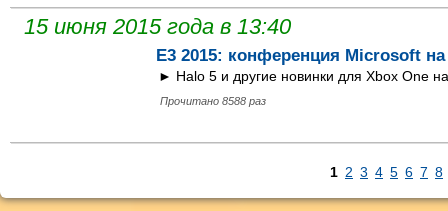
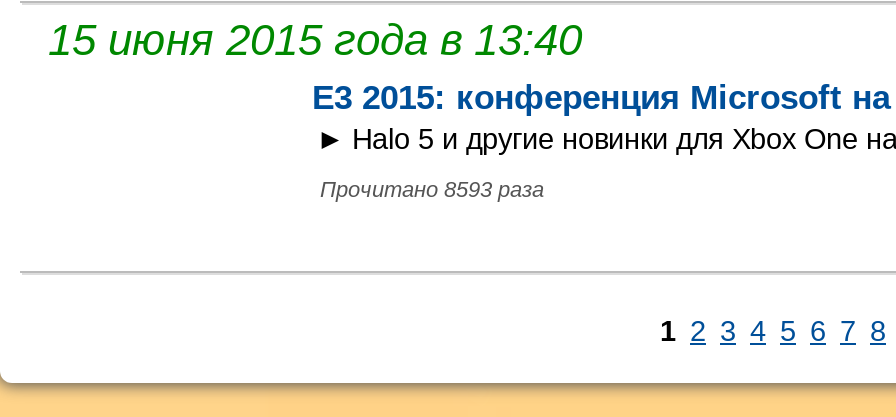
[160,95,266,107] Прочитано 8588 раз -> [320,177,544,201] Прочитано 8593 раза

